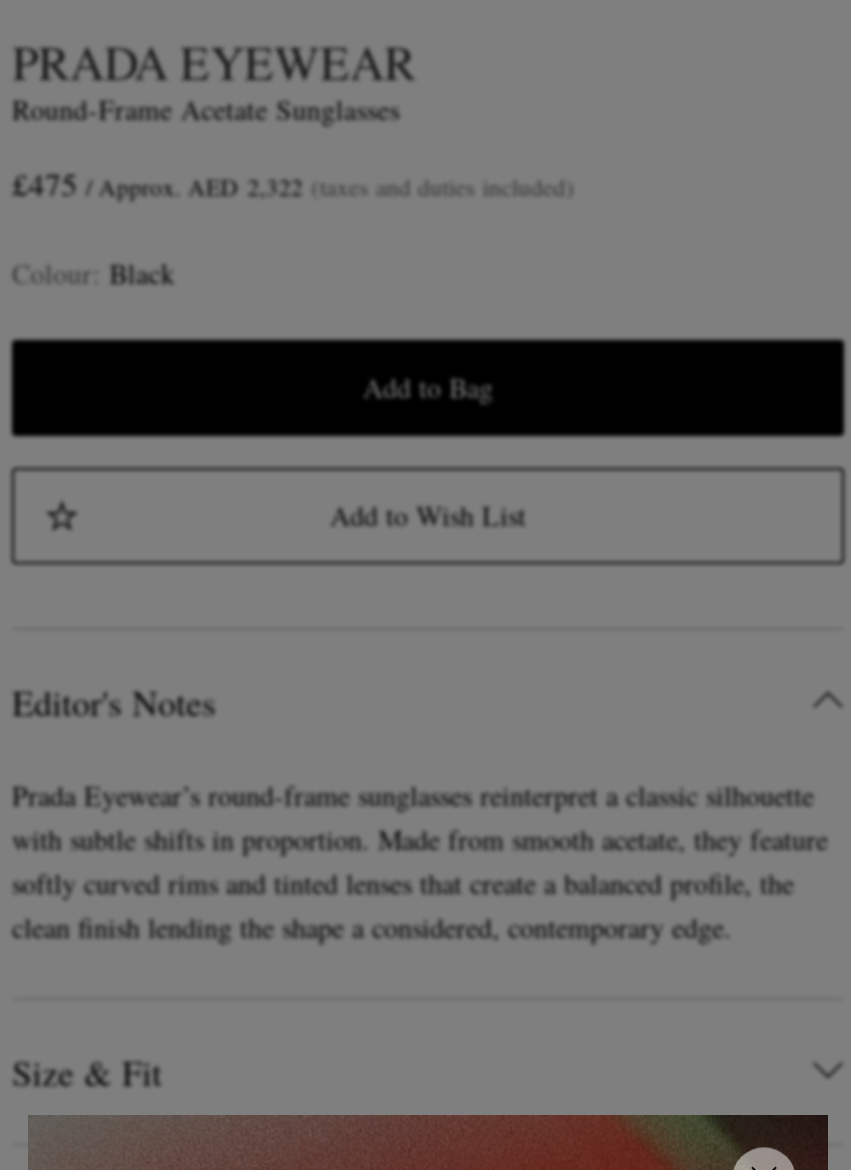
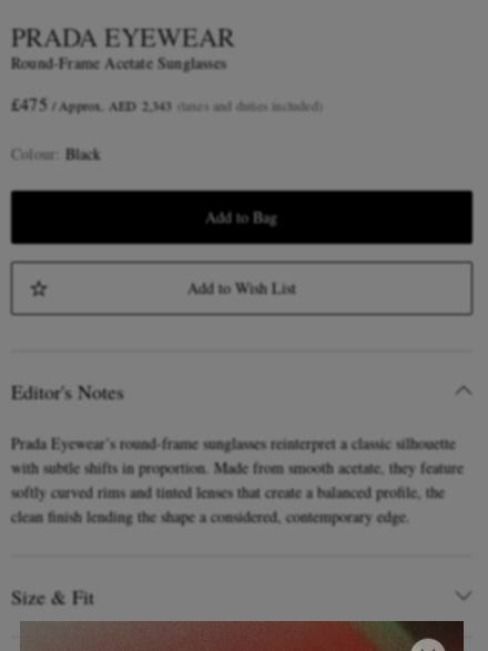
[12,162,574,204] £475 / Approx. AED 2,322 (taxes and duties included) -> [11,92,323,116] £475 / Approx. AED 2,343 (taxes and duties included)

